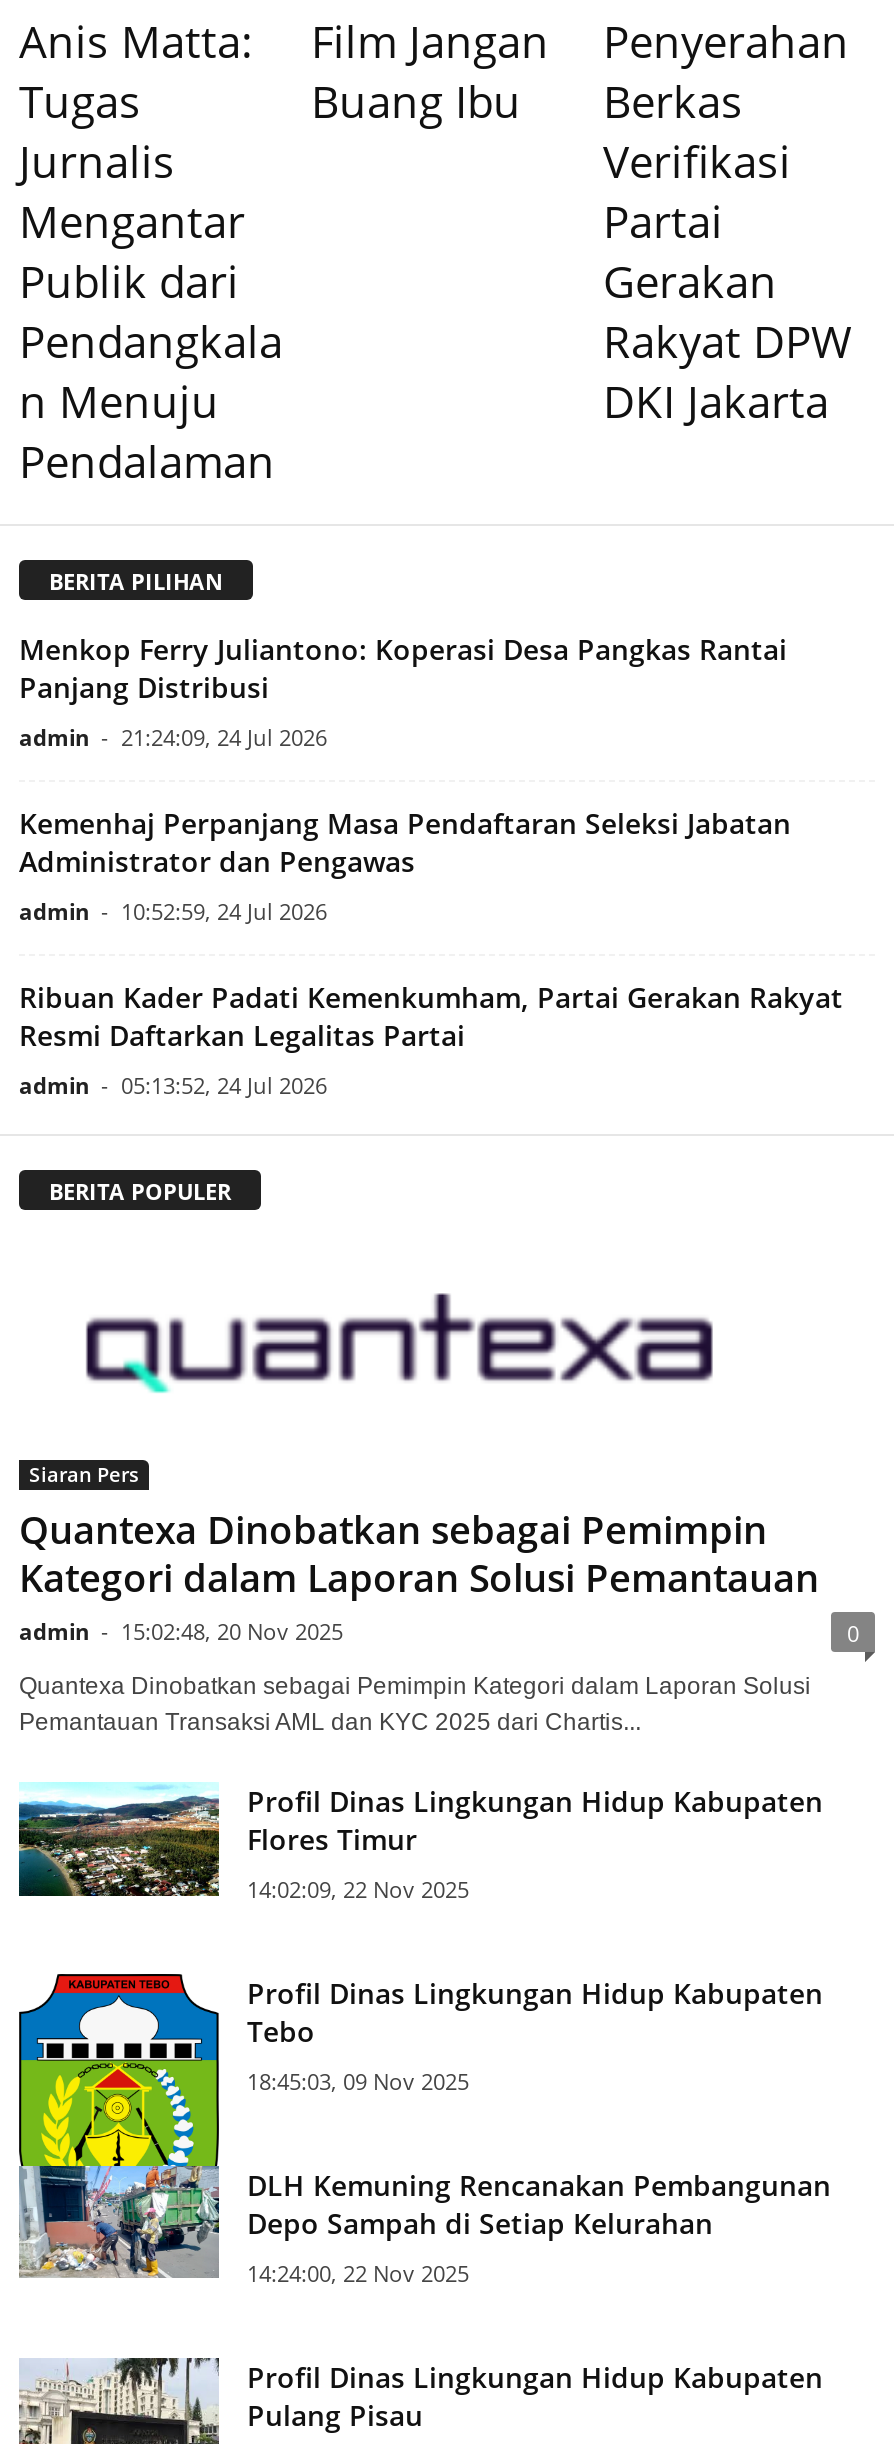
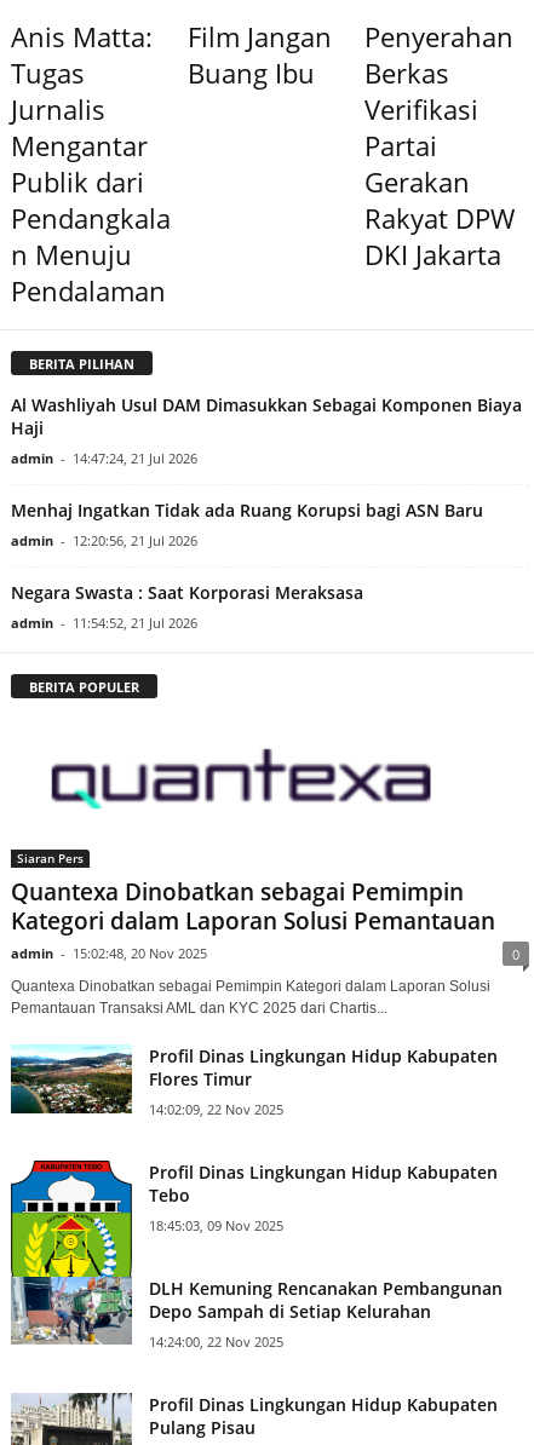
[19,629,787,751] Menkop Ferry Juliantono: Koperasi Desa Pangkas Rantai | Panjang Distribusi | admin - 21:24:09, 24 Jul 2026 -> [11,393,522,467] Al Washliyah Usul DAM Dimasukkan Sebagai Komponen Biaya | Haji | admin - 14:47:24, 21 Jul 2026
[19,803,791,925] Kemenhaj Perpanjang Masa Pendaftaran Seleksi Jabatan | Administrator dan Pengawas | admin - 10:52:59, 24 Jul 2026 -> [11,498,483,549] Menhaj Ingatkan Tidak ada Ruang Korupsi bagi ASN Baru | admin - 12:20:56, 21 Jul 2026
[19,977,843,1099] Ribuan Kader Padati Kemenkumham, Partai Gerakan Rakyat | Resmi Daftarkan Legalitas Partai | admin - 05:13:52, 24 Jul 2026 -> [11,581,363,631] Negara Swasta : Saat Korporasi Meraksasa | admin - 11:54:52, 21 Jul 2026

